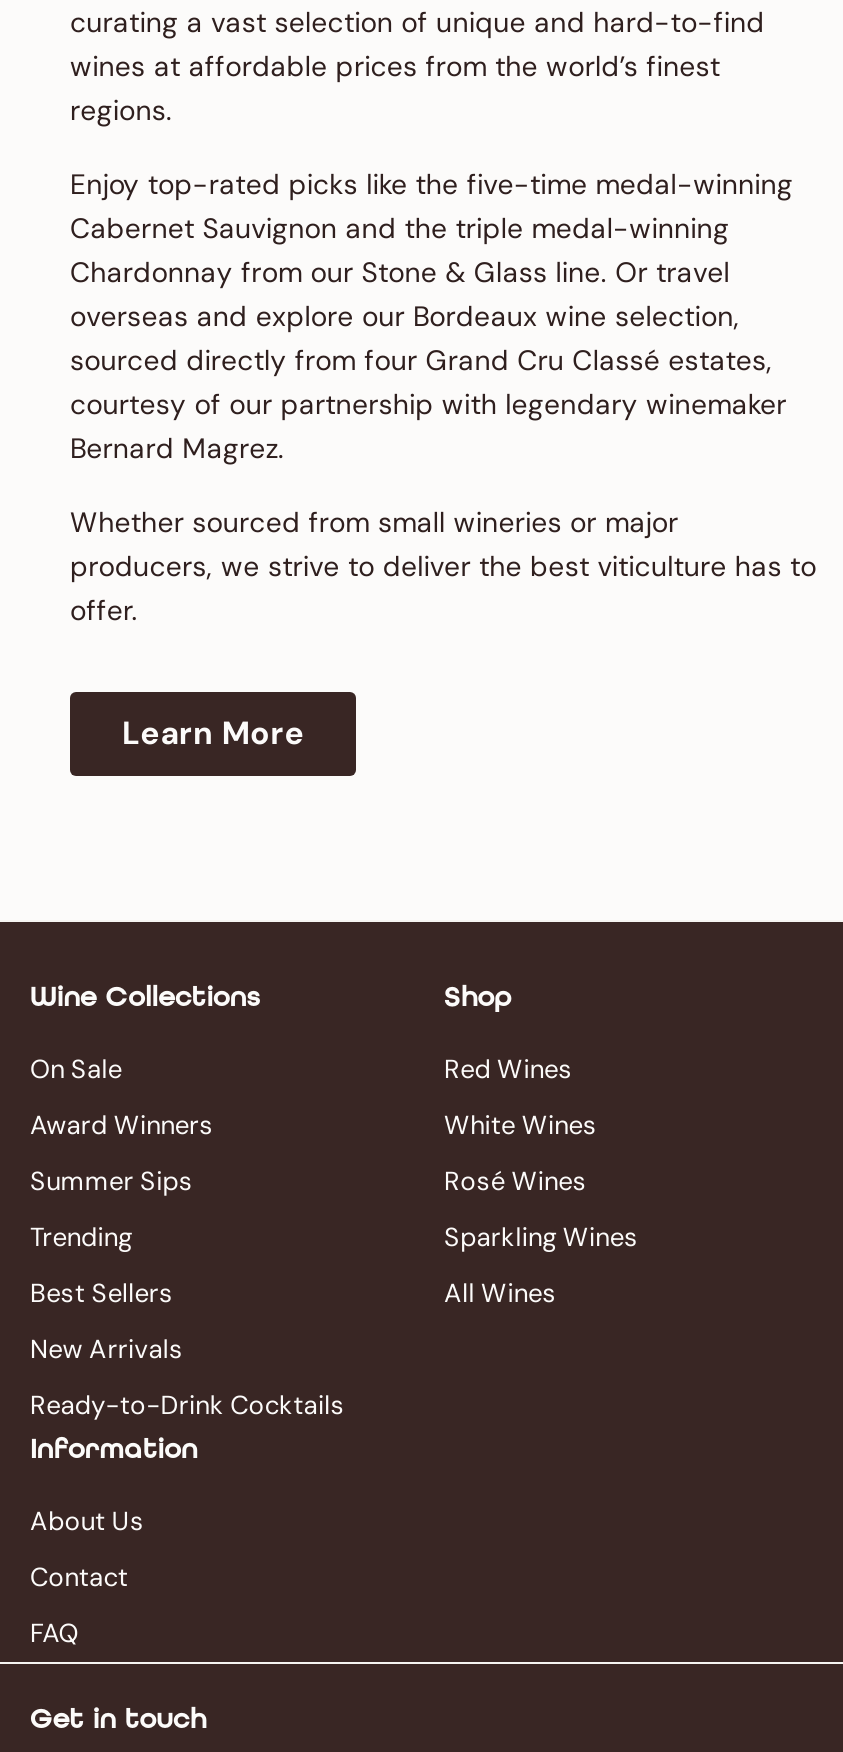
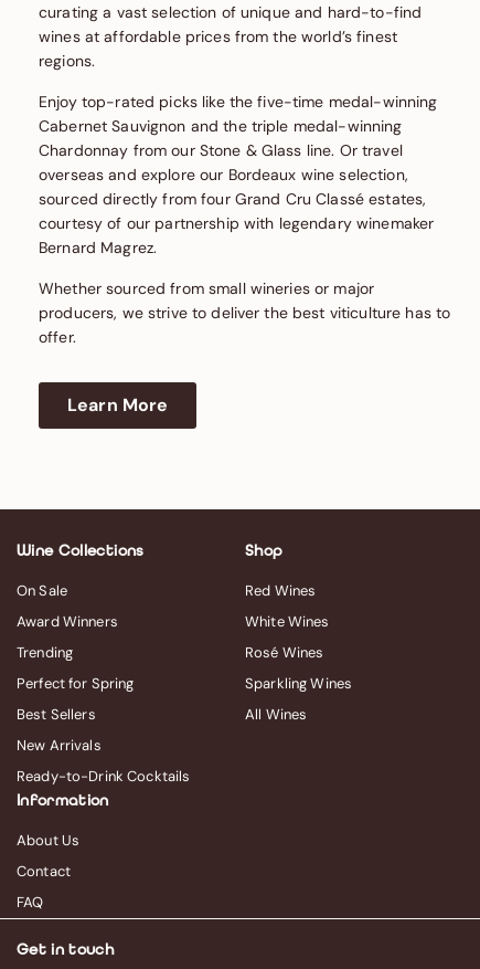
[30,1165,193,1199] Summer Sips -> none
moved [30,1221,132,1255] -> [17,643,73,662]: Trending
none -> [17,674,134,693] Perfect for Spring

